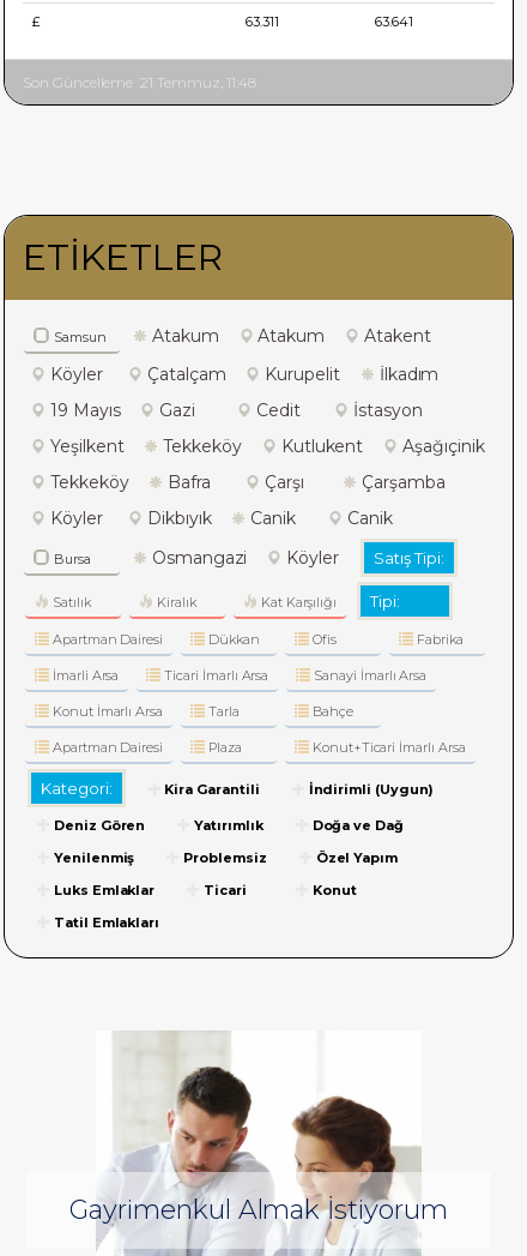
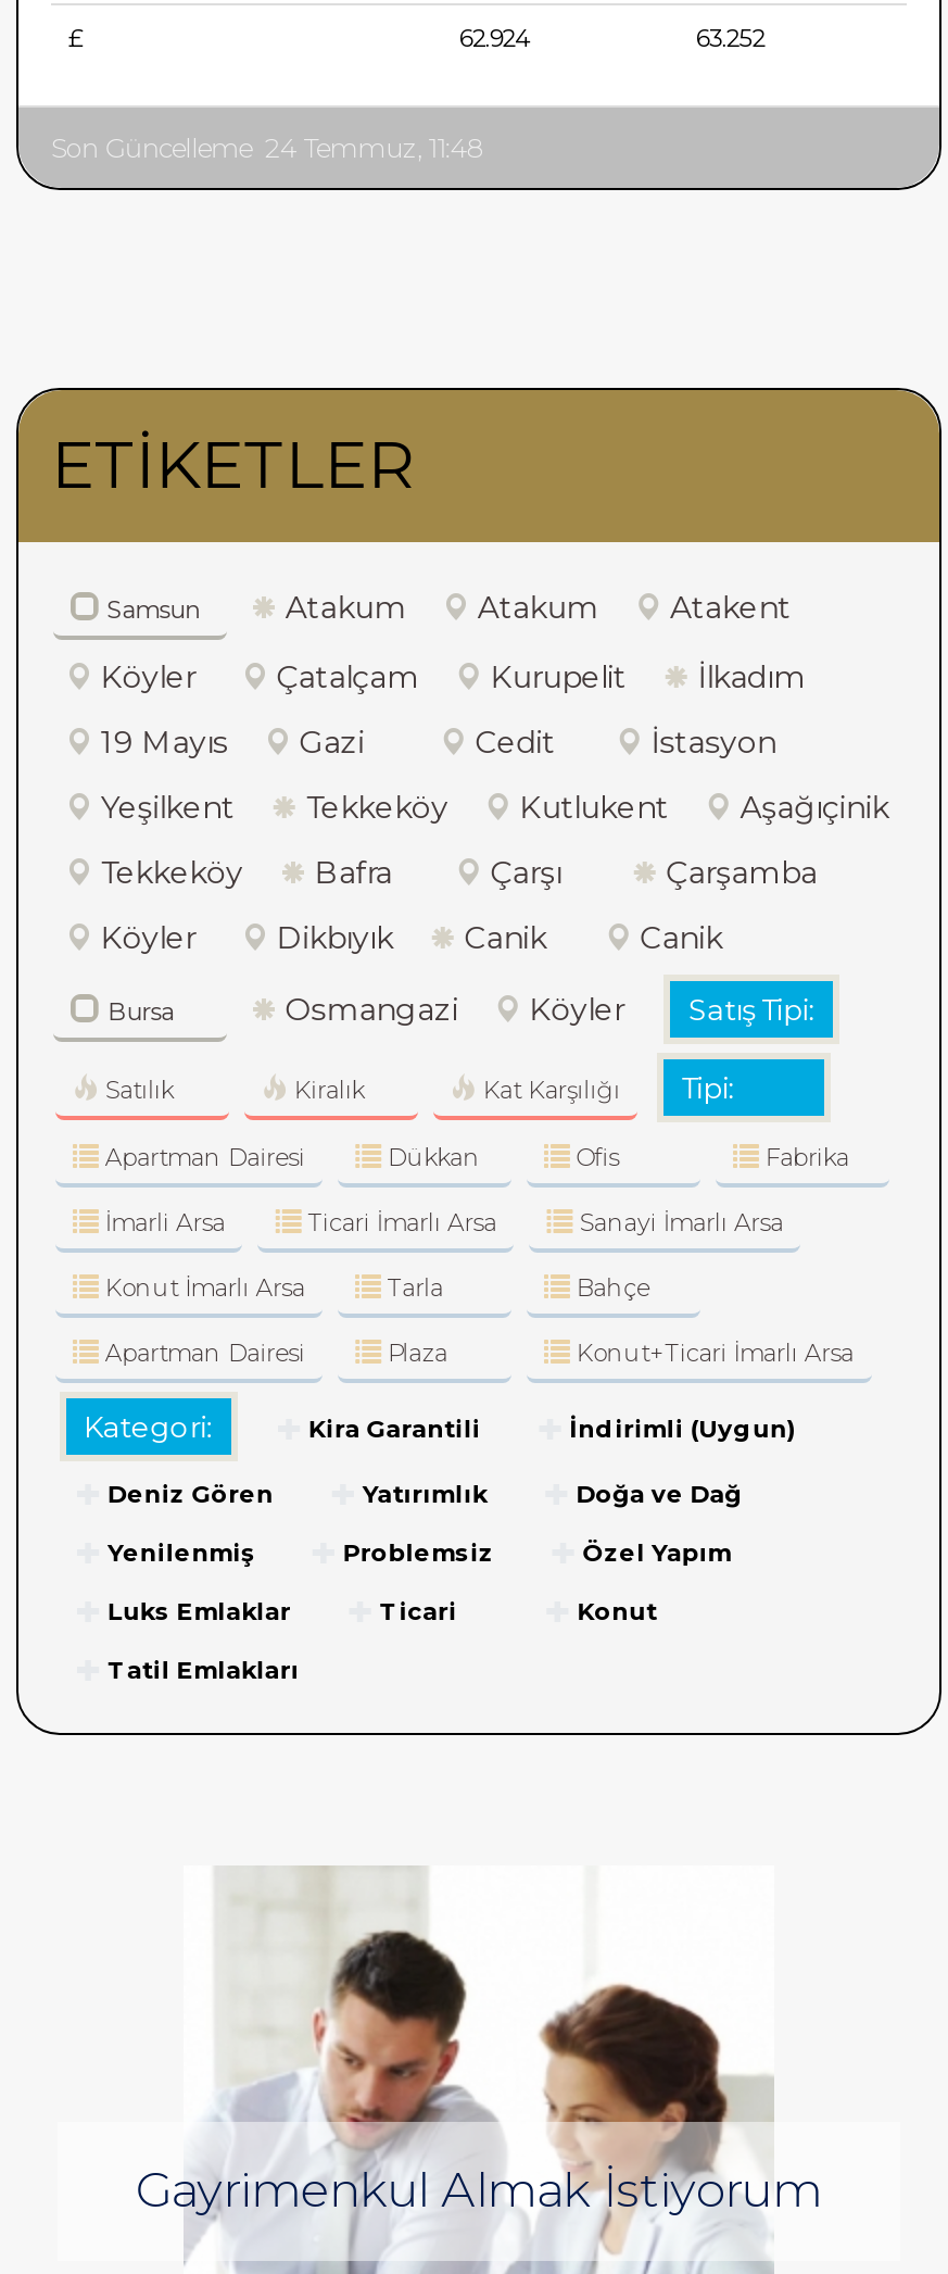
[246,14,279,30] 63.311 -> [459,23,533,54] 62.924
[375,14,413,30] 63.641 -> [696,23,765,54] 63.252
[23,74,256,92] Son Güncelleme 21 Temmuz, 11:48 -> [51,132,482,165] Son Güncelleme 24 Temmuz, 11:48

